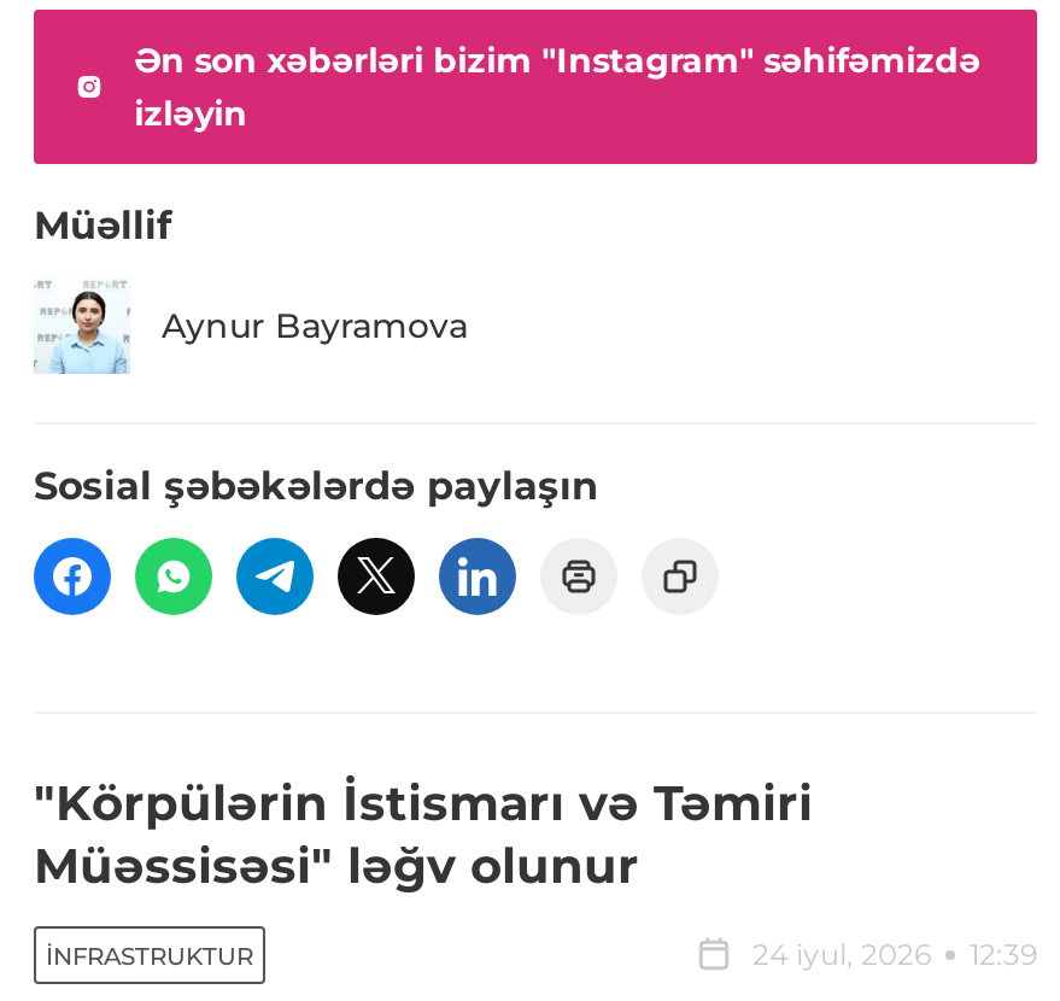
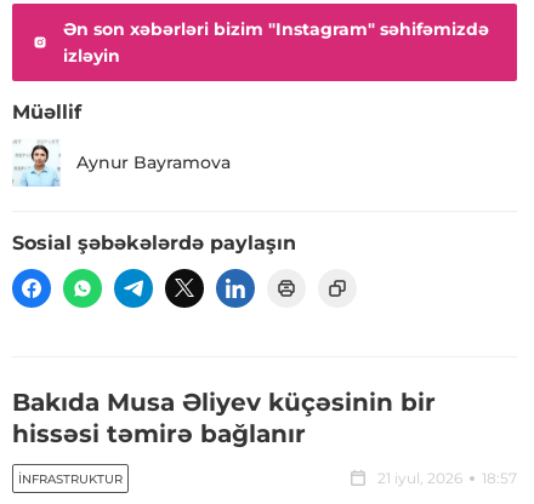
[34,775,813,896] "Körpülərin İstismarı və Təmiri | Müəssisəsi" ləğv olunur -> [12,388,436,449] Bakıda Musa Əliyev küçəsinin bir | hissəsi təmirə bağlanır
[752,937,1037,973] 24 iyul, 2026 | 12:39 -> [377,469,517,488] 21 iyul, 2026 | 18:57

